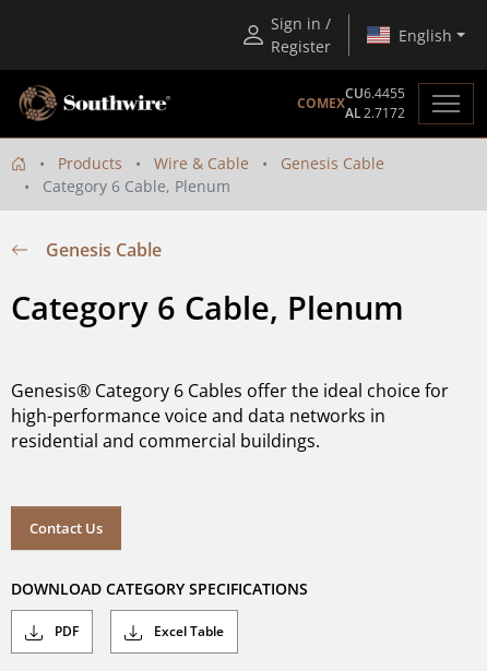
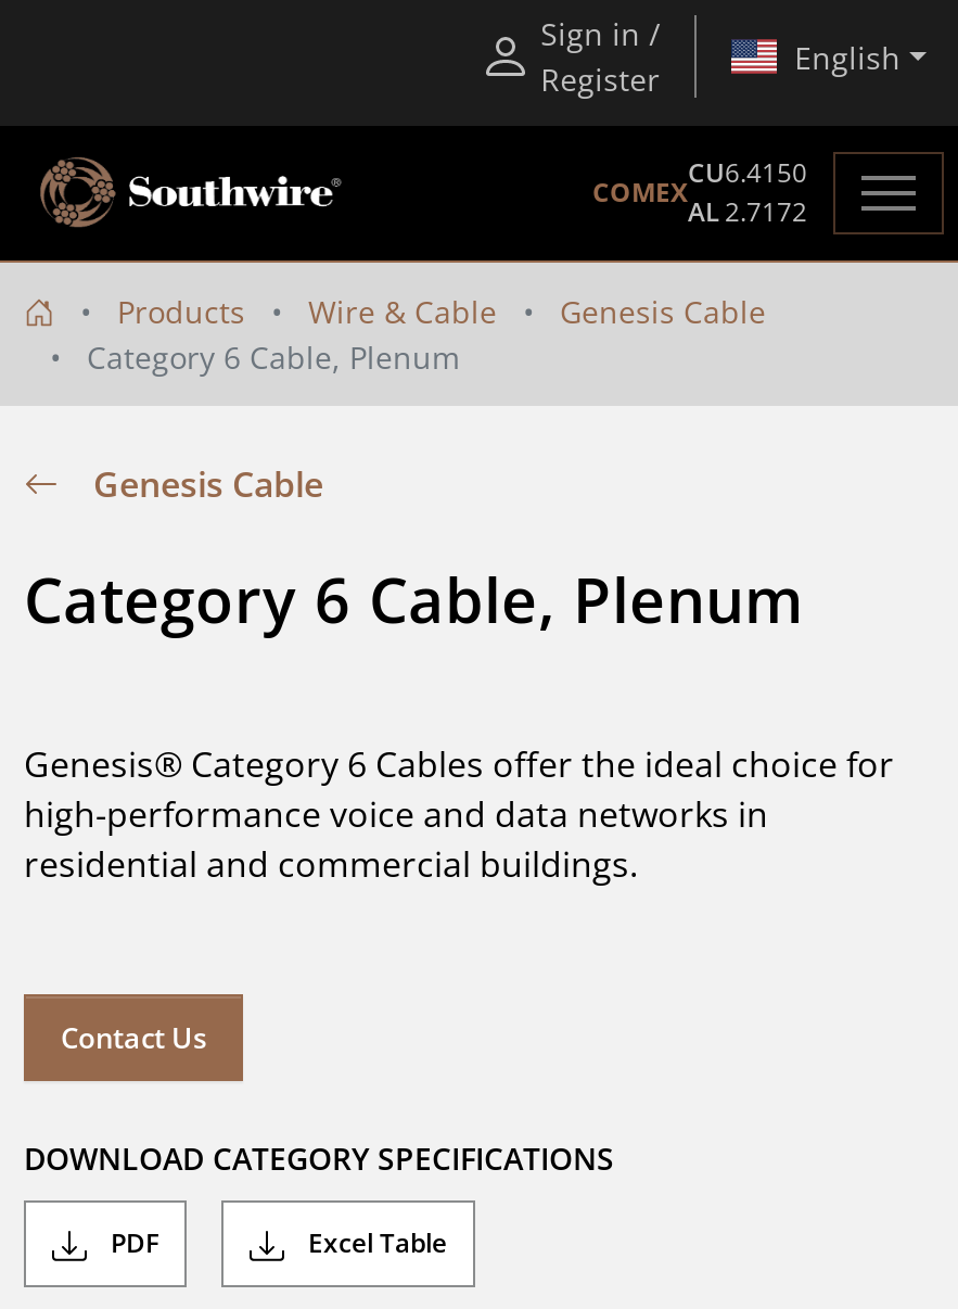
[345,84,405,103] CU6.4455 -> [688,154,807,191] CU6.4150

